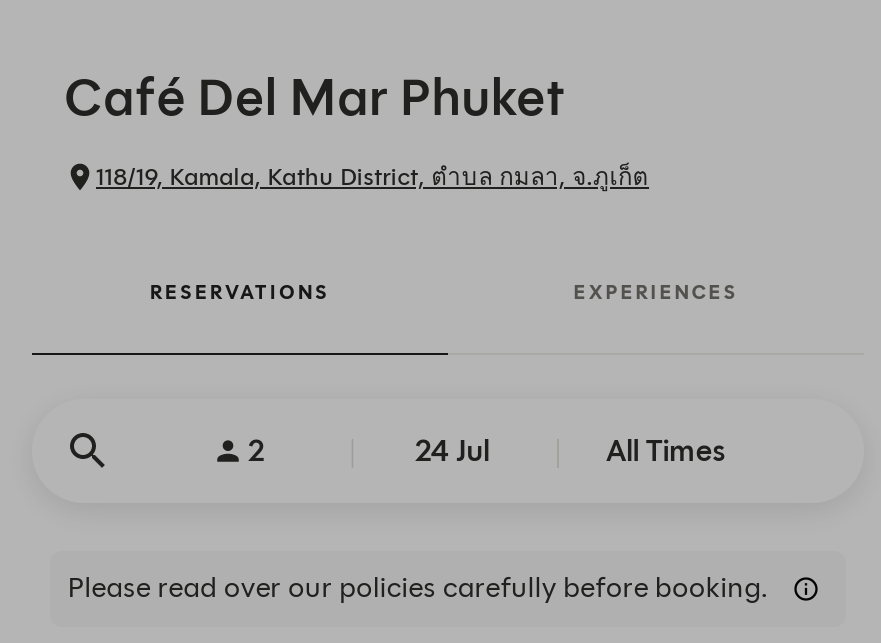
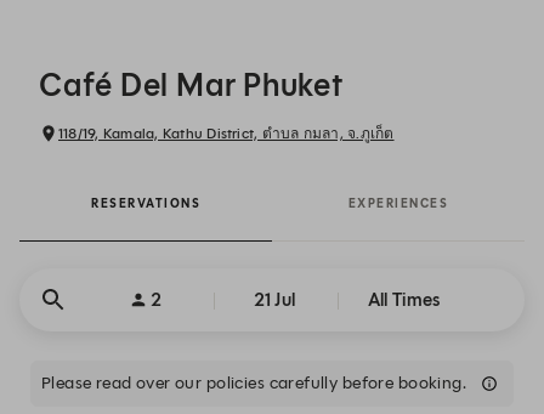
[414,433,490,469] 24 Jul -> [253,289,296,311] 21 Jul

